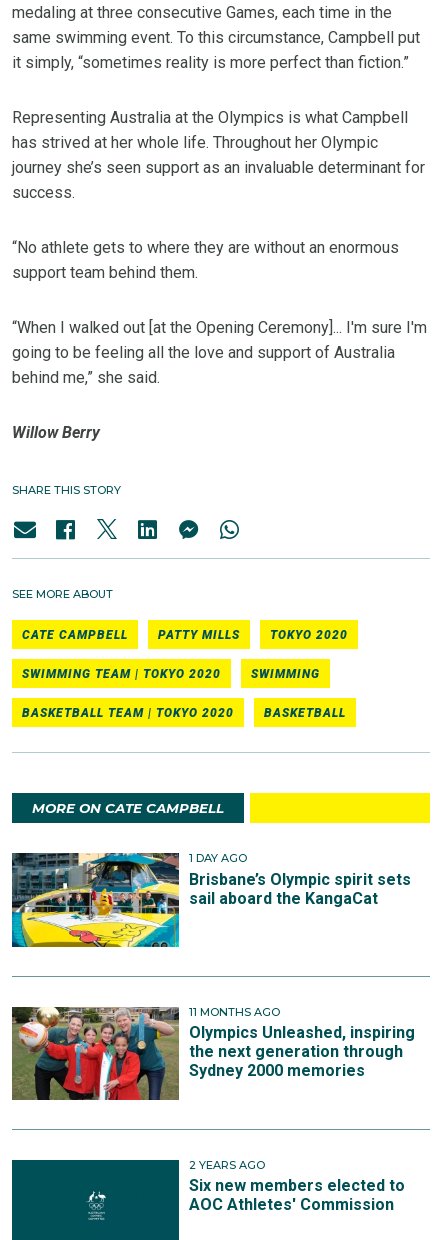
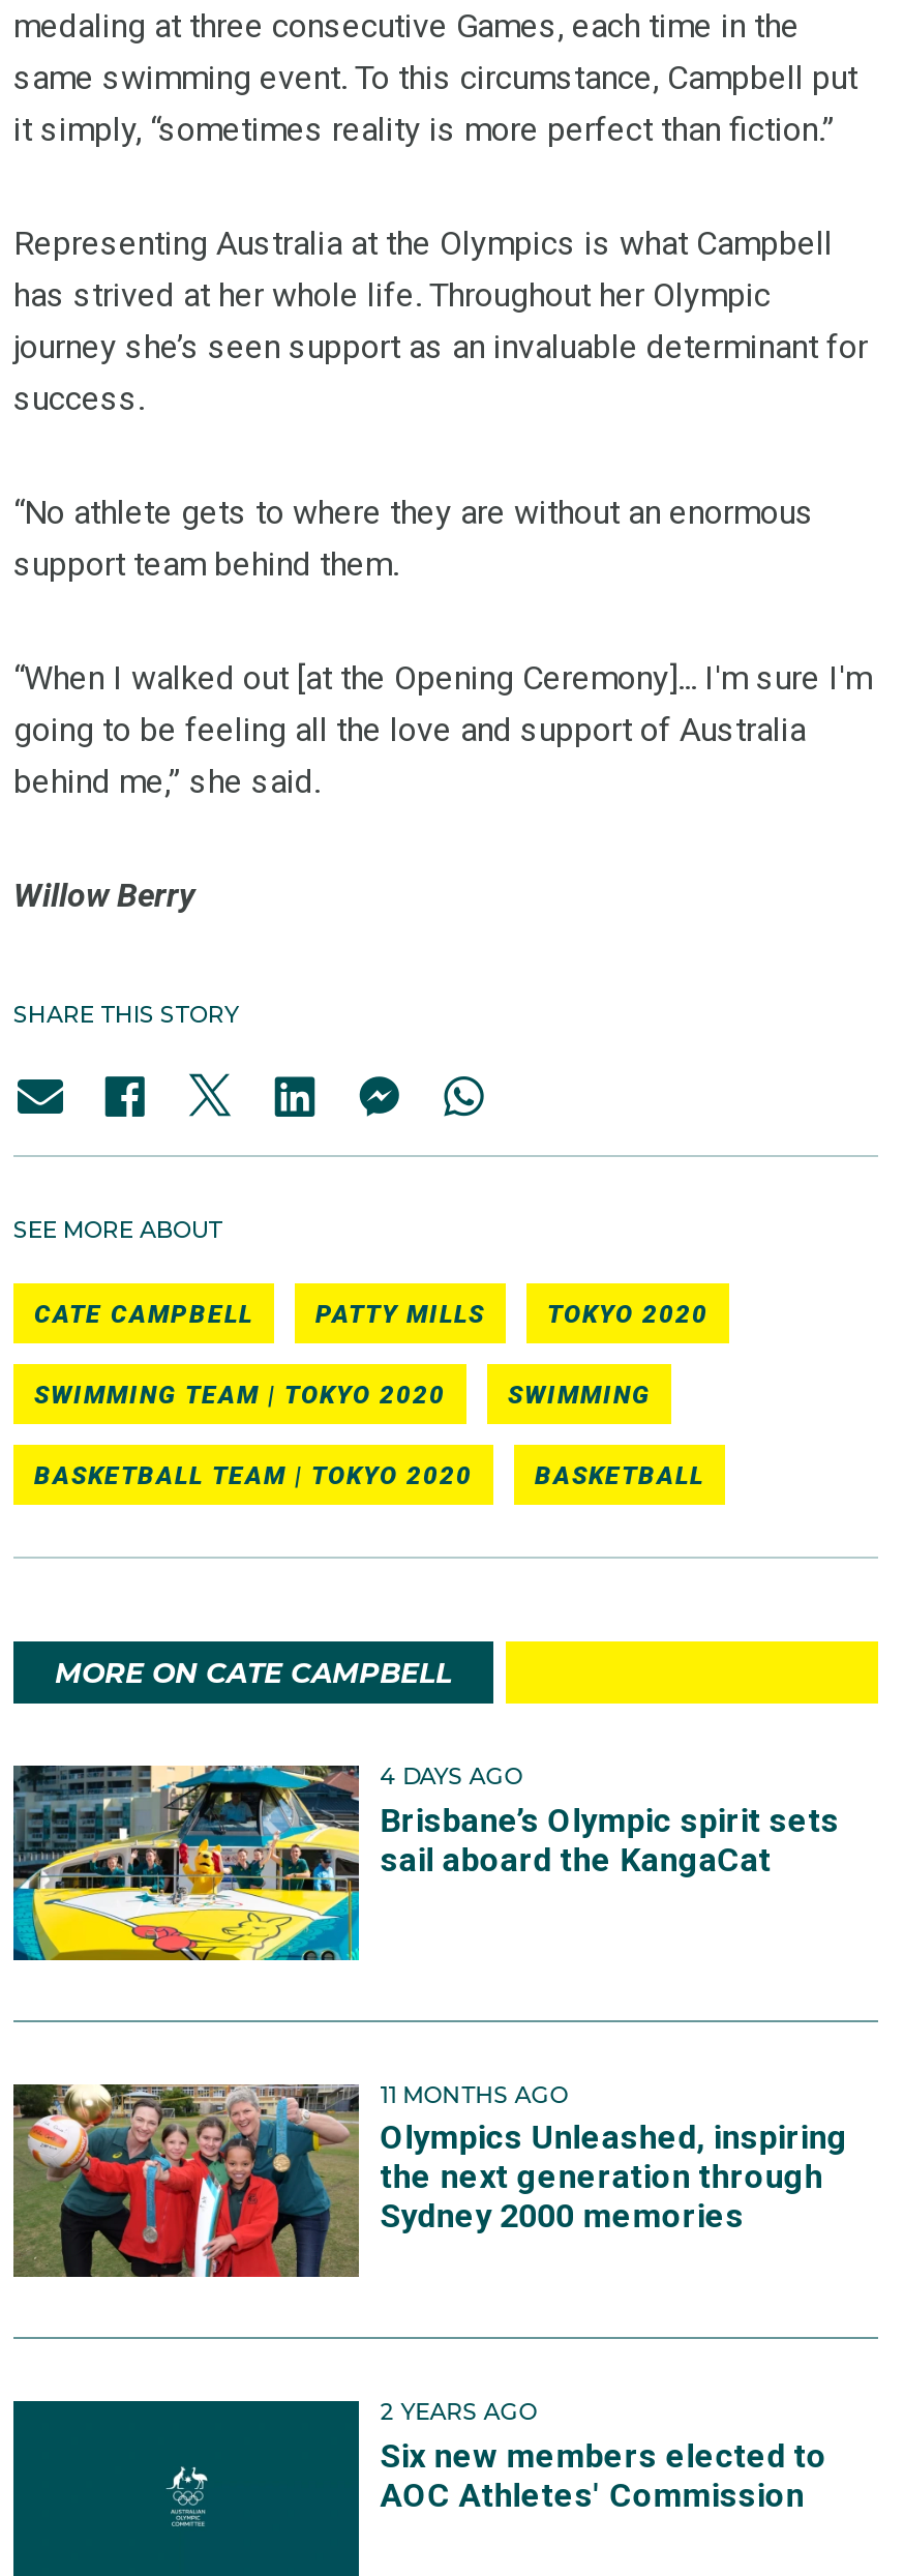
[189,851,247,865] 1 DAY AGO -> [380,1762,523,1791] 4 DAYS AGO

